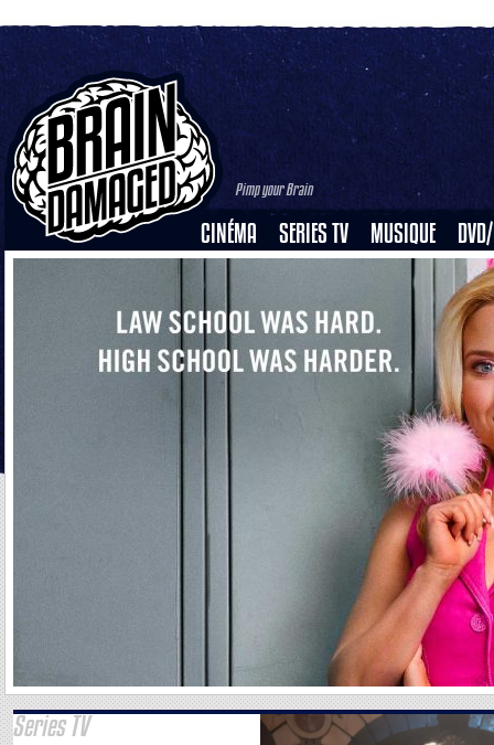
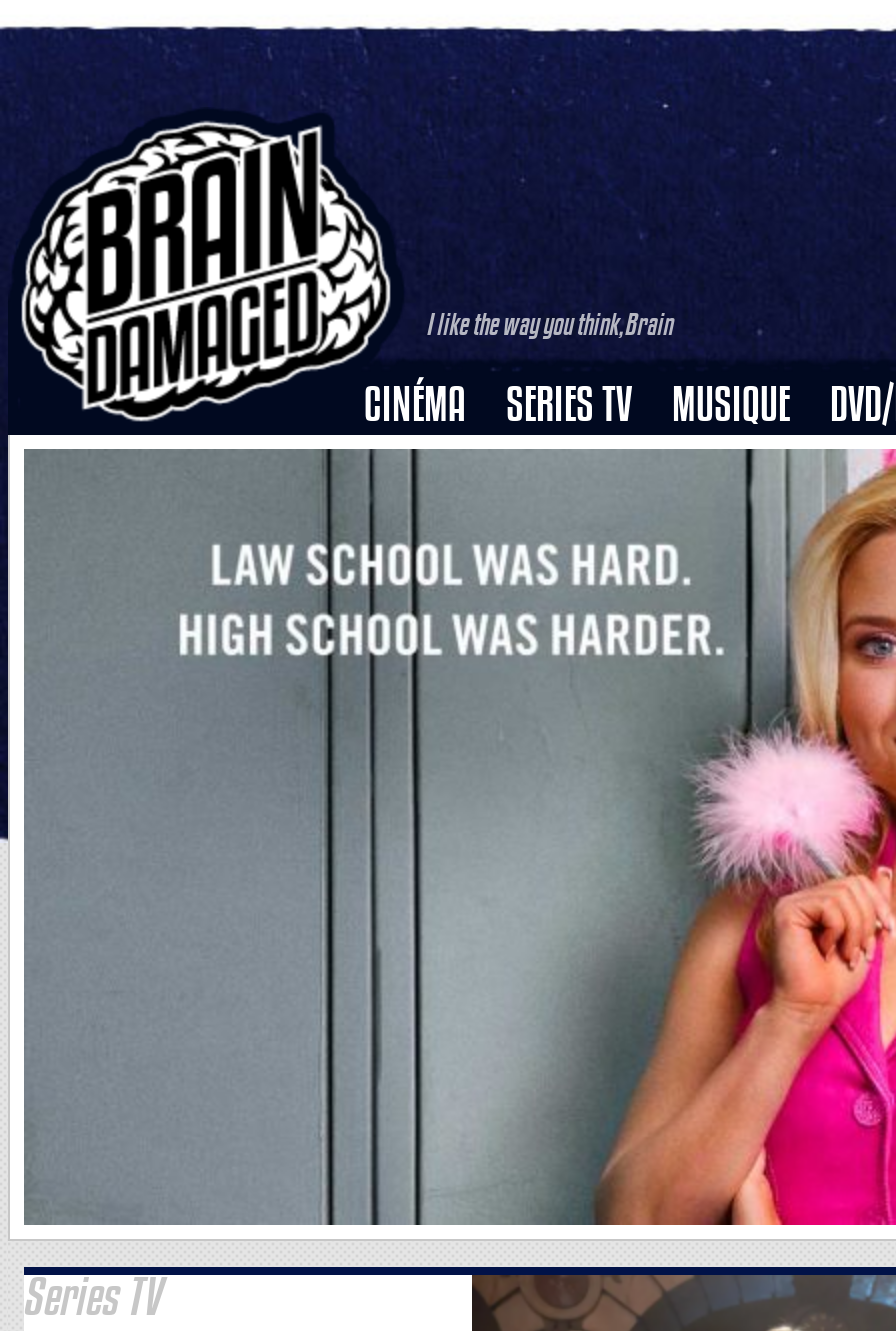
[235,180,312,199] Pimp your Brain -> [426,307,672,341] I like the way you think,Brain

